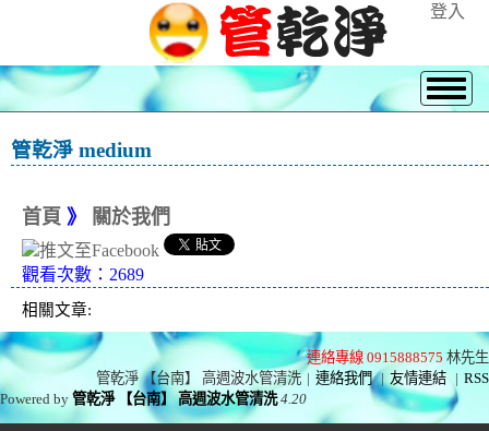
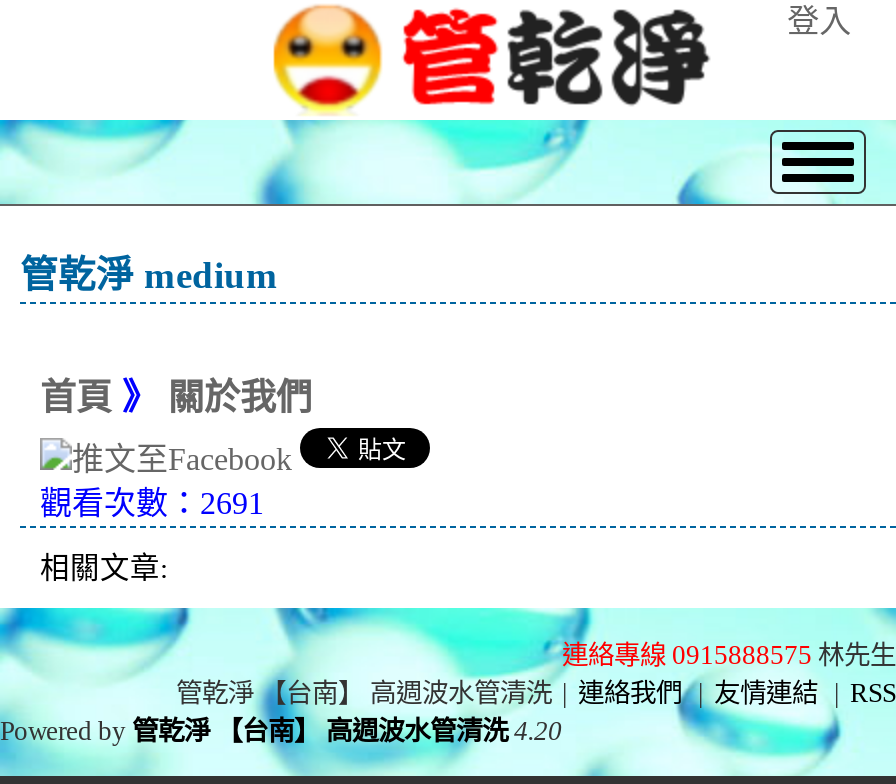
[0,265,144,284] 觀看次數：2689 -> [0,487,264,521] 觀看次數：2691

